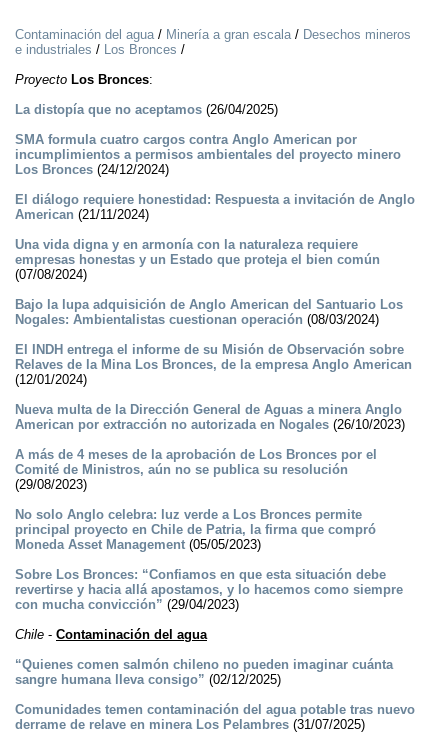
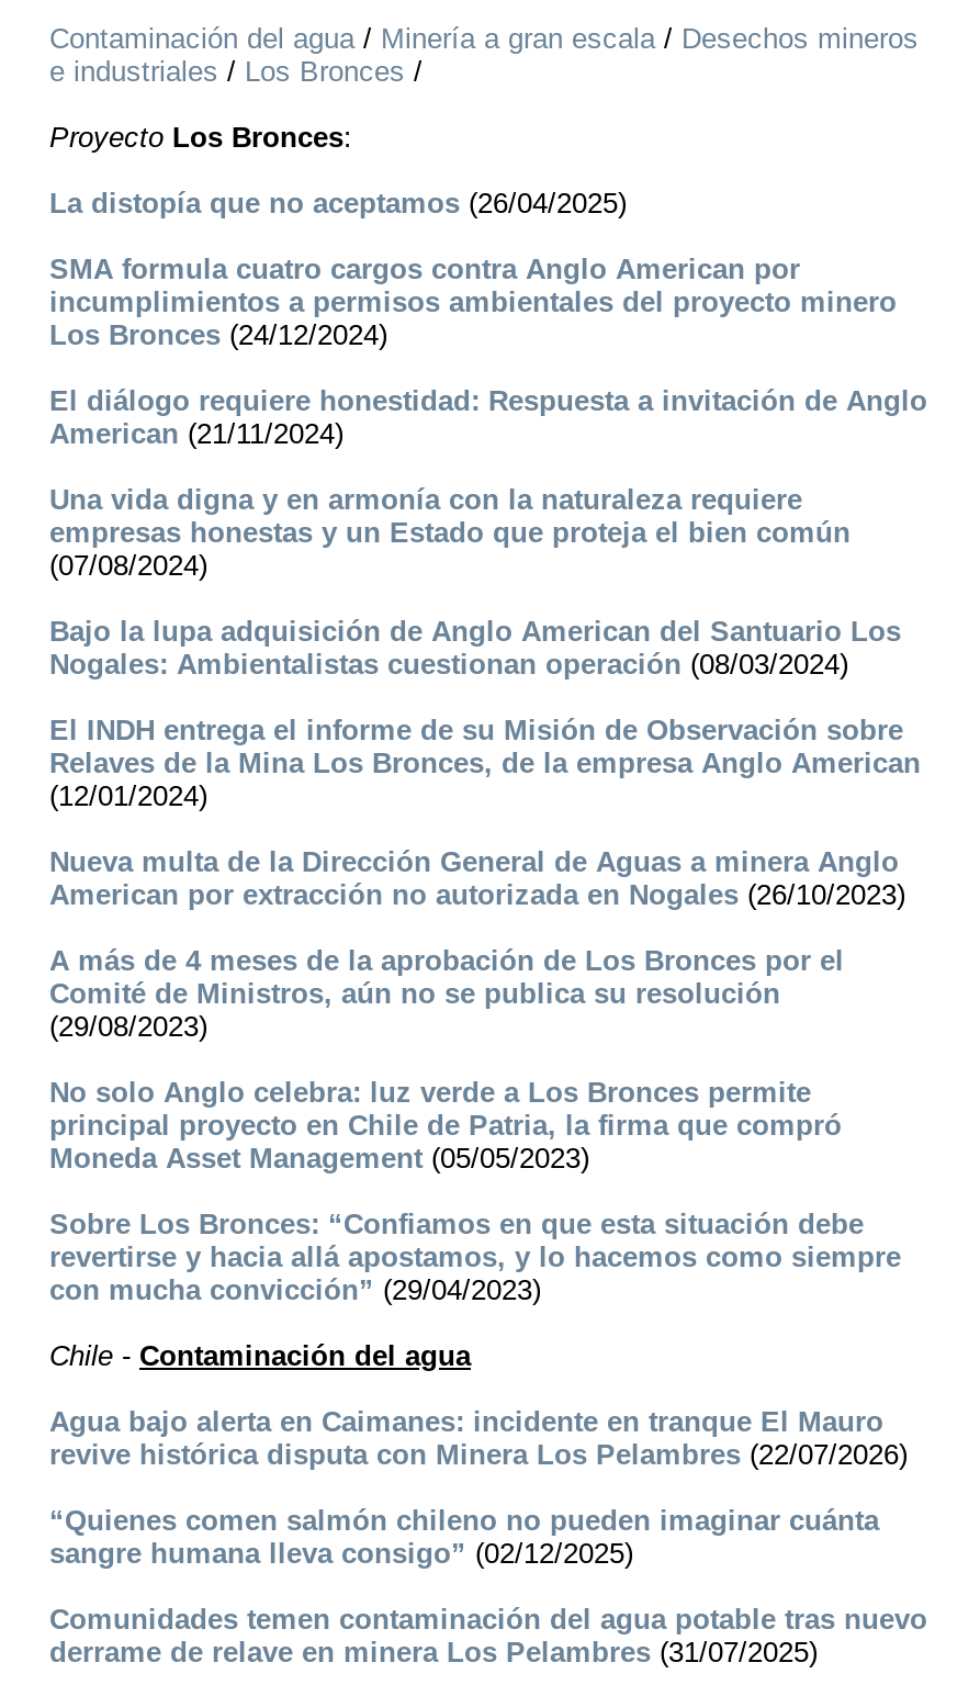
none -> [49,1406,908,1472] Agua bajo alerta en Caimanes: incidente en tranque El Mauro | revive histórica disputa con Minera Los Pelambres (22/07/2026)

